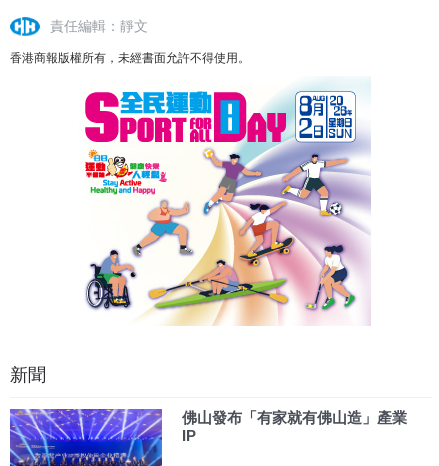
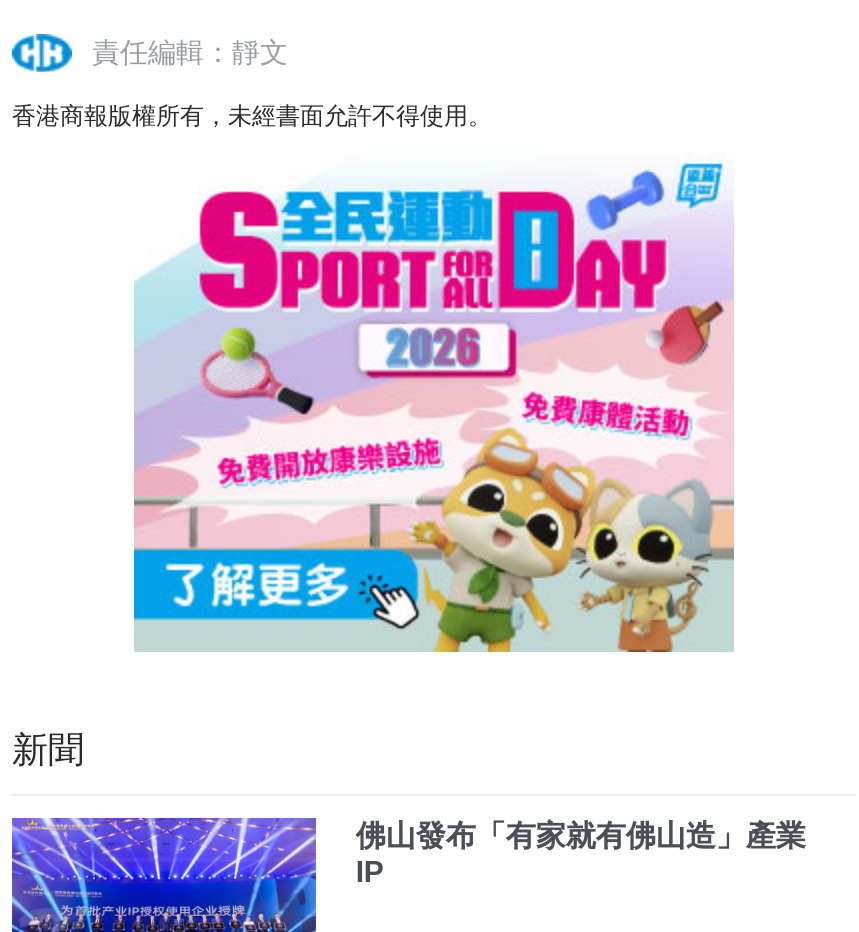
[71,82,371,326] [image] -> [132,162,734,654] [image]

